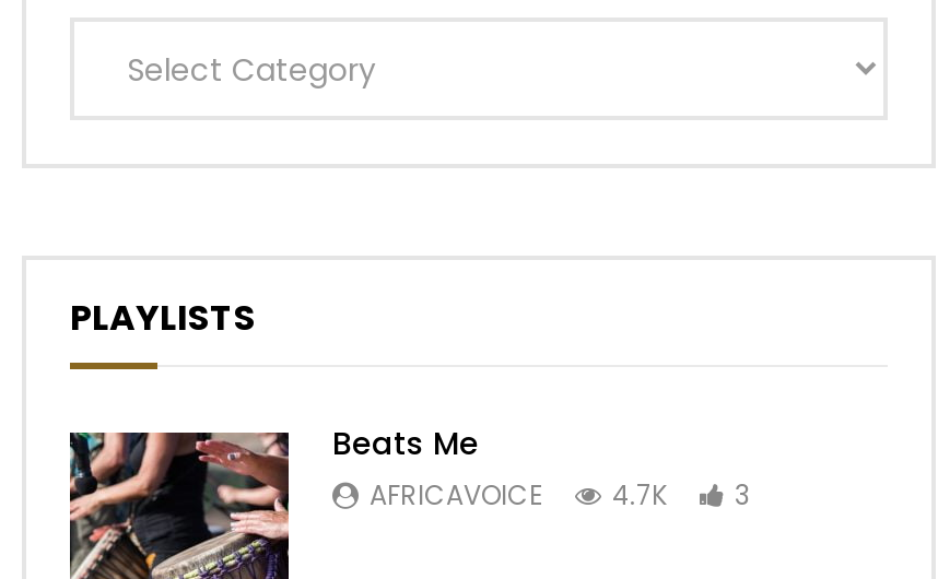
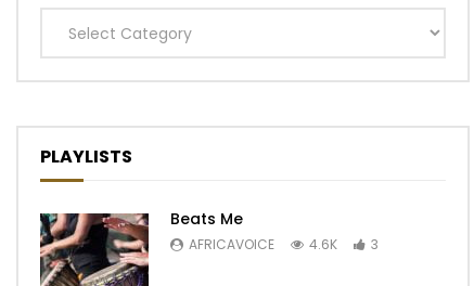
[370,476,750,513] AFRICAVOICE 4.7K 3 -> [189,235,379,253] AFRICAVOICE 4.6K 3

